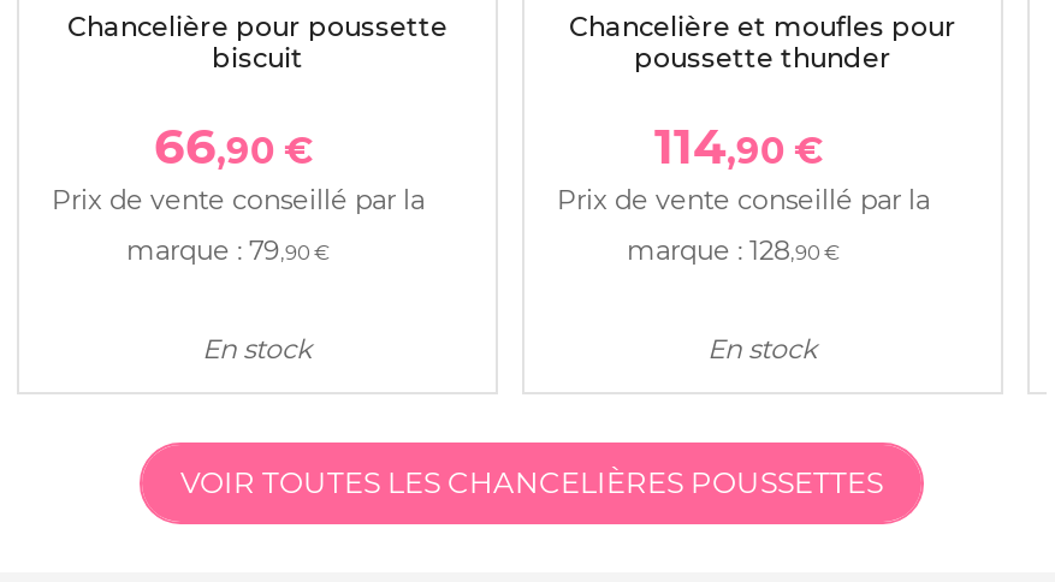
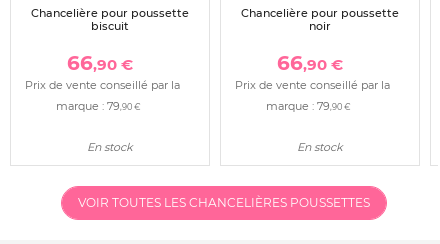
[569,10,956,75] Chancelière et moufles pour | poussette thunder -> [241,6,399,33] Chancelière pour poussette | noir
[654,119,823,177] 114,90 € -> [277,51,343,75] 66,90 €
[627,234,841,268] marque : 128,90 € -> [265,99,350,113] marque : 79,90 €

